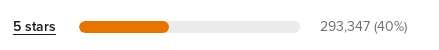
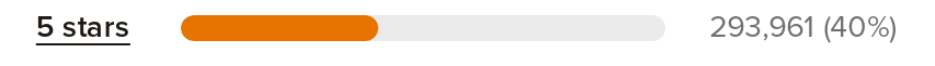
[320,20,407,34] 293,347 (40%) -> [709,13,896,43] 293,961 (40%)

